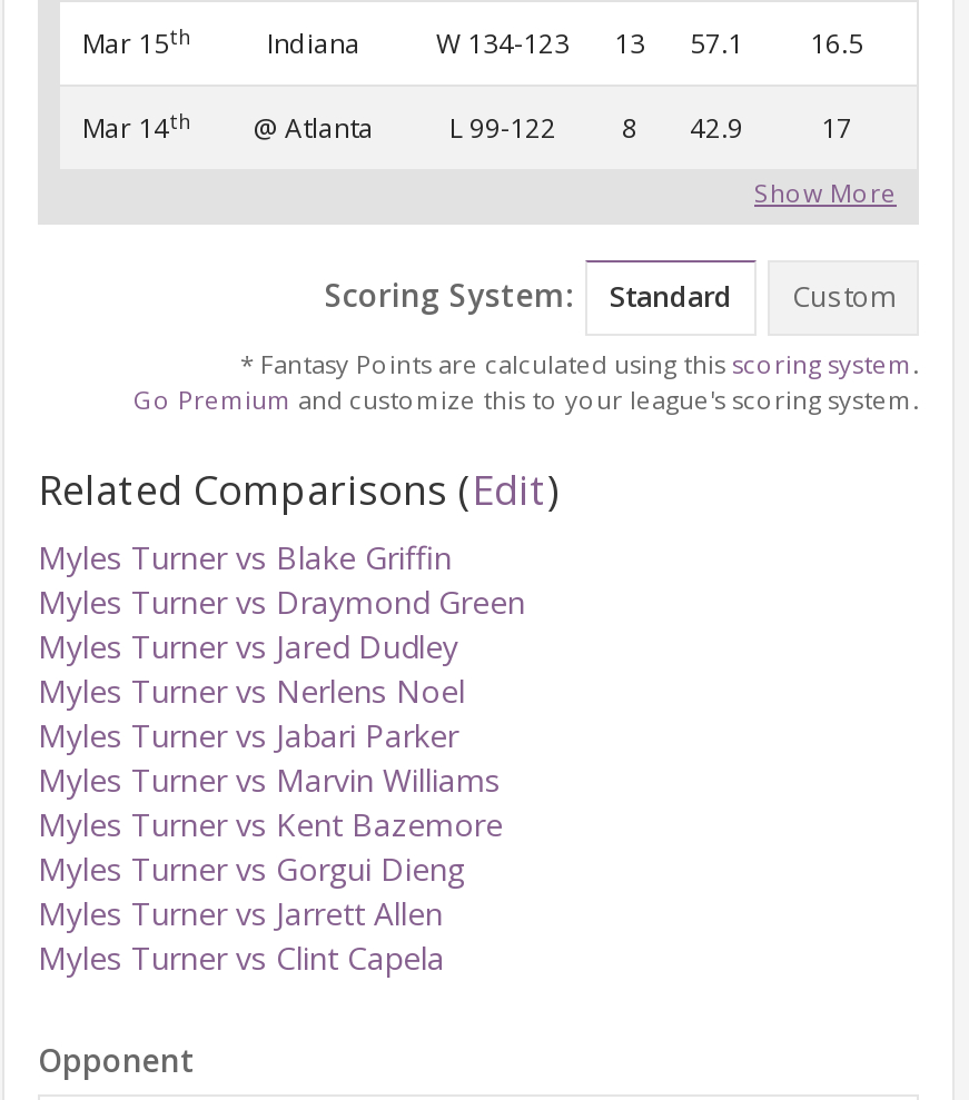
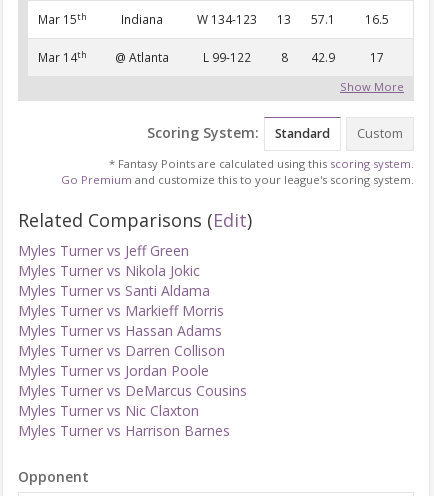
[38,536,452,578] Myles Turner vs Blake Griffin -> [18,241,189,260] Myles Turner vs Jeff Green
[38,581,525,623] Myles Turner vs Draymond Green -> [18,261,200,280] Myles Turner vs Nikola Jokic
[38,625,458,667] Myles Turner vs Jared Dudley -> [18,281,210,300] Myles Turner vs Santi Aldama
[38,670,465,712] Myles Turner vs Nerlens Noel -> [18,301,224,320] Myles Turner vs Markieff Morris
[38,714,458,756] Myles Turner vs Jabari Parker -> [18,321,222,340] Myles Turner vs Hassan Adams
[38,759,501,801] Myles Turner vs Marvin Williams -> [18,341,225,360] Myles Turner vs Darren Collison
[38,803,503,845] Myles Turner vs Kent Bazemore -> [18,361,209,380] Myles Turner vs Jordan Poole
[38,848,465,890] Myles Turner vs Gorgui Dieng -> [18,381,247,400] Myles Turner vs DeMarcus Cousins
[38,892,443,934] Myles Turner vs Jarrett Allen -> [18,401,199,420] Myles Turner vs Nic Claxton
[38,937,445,979] Myles Turner vs Clint Capela -> [18,421,230,440] Myles Turner vs Harrison Barnes

